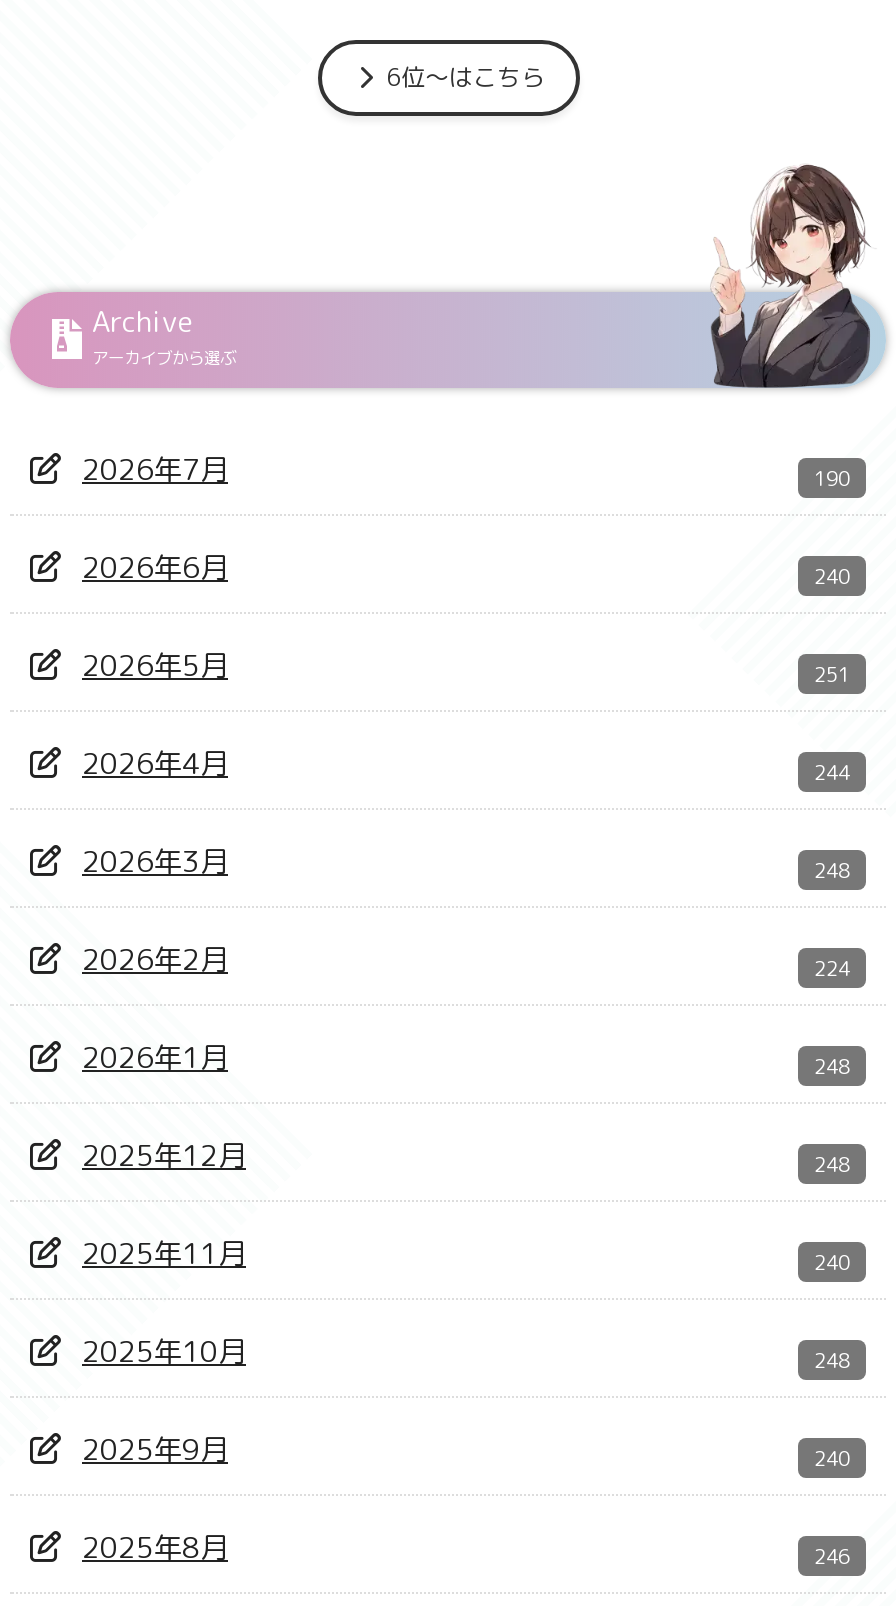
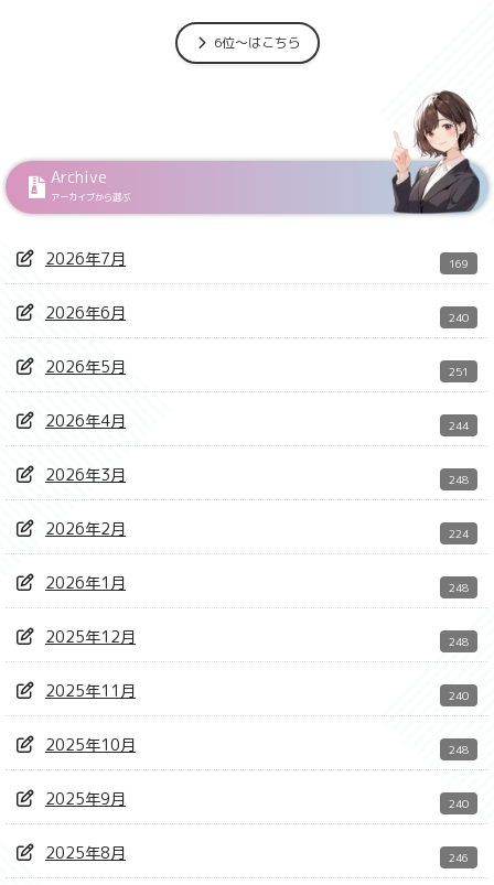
[814,464,850,492] 190 -> [449,256,469,271] 169

